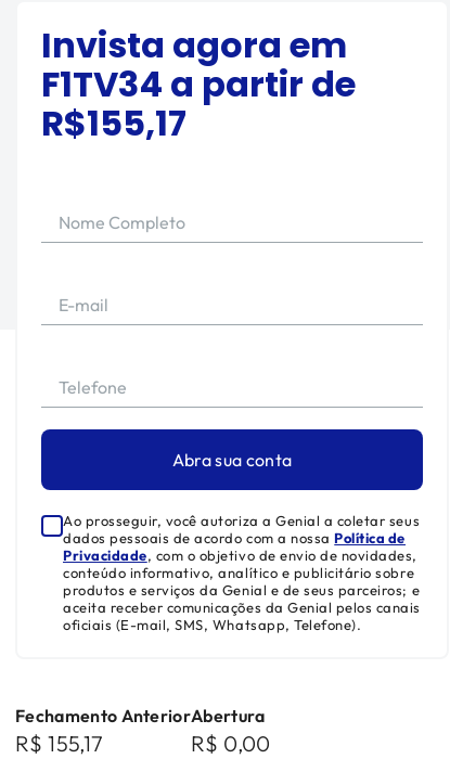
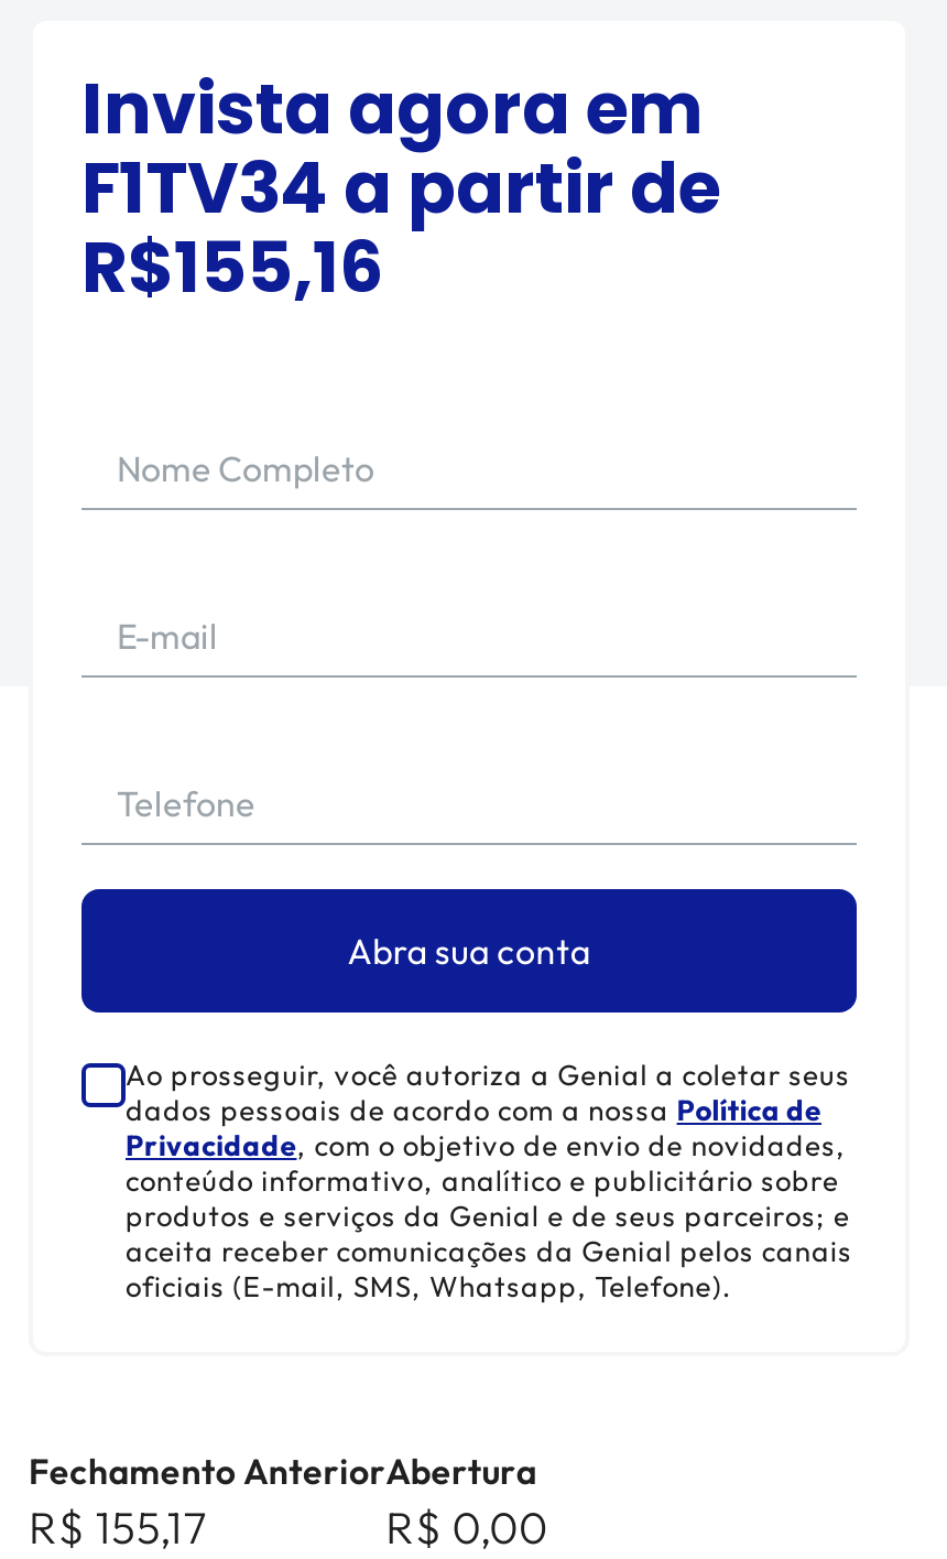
[41,99,187,147] R$155,17 -> [81,217,385,316] R$155,16

